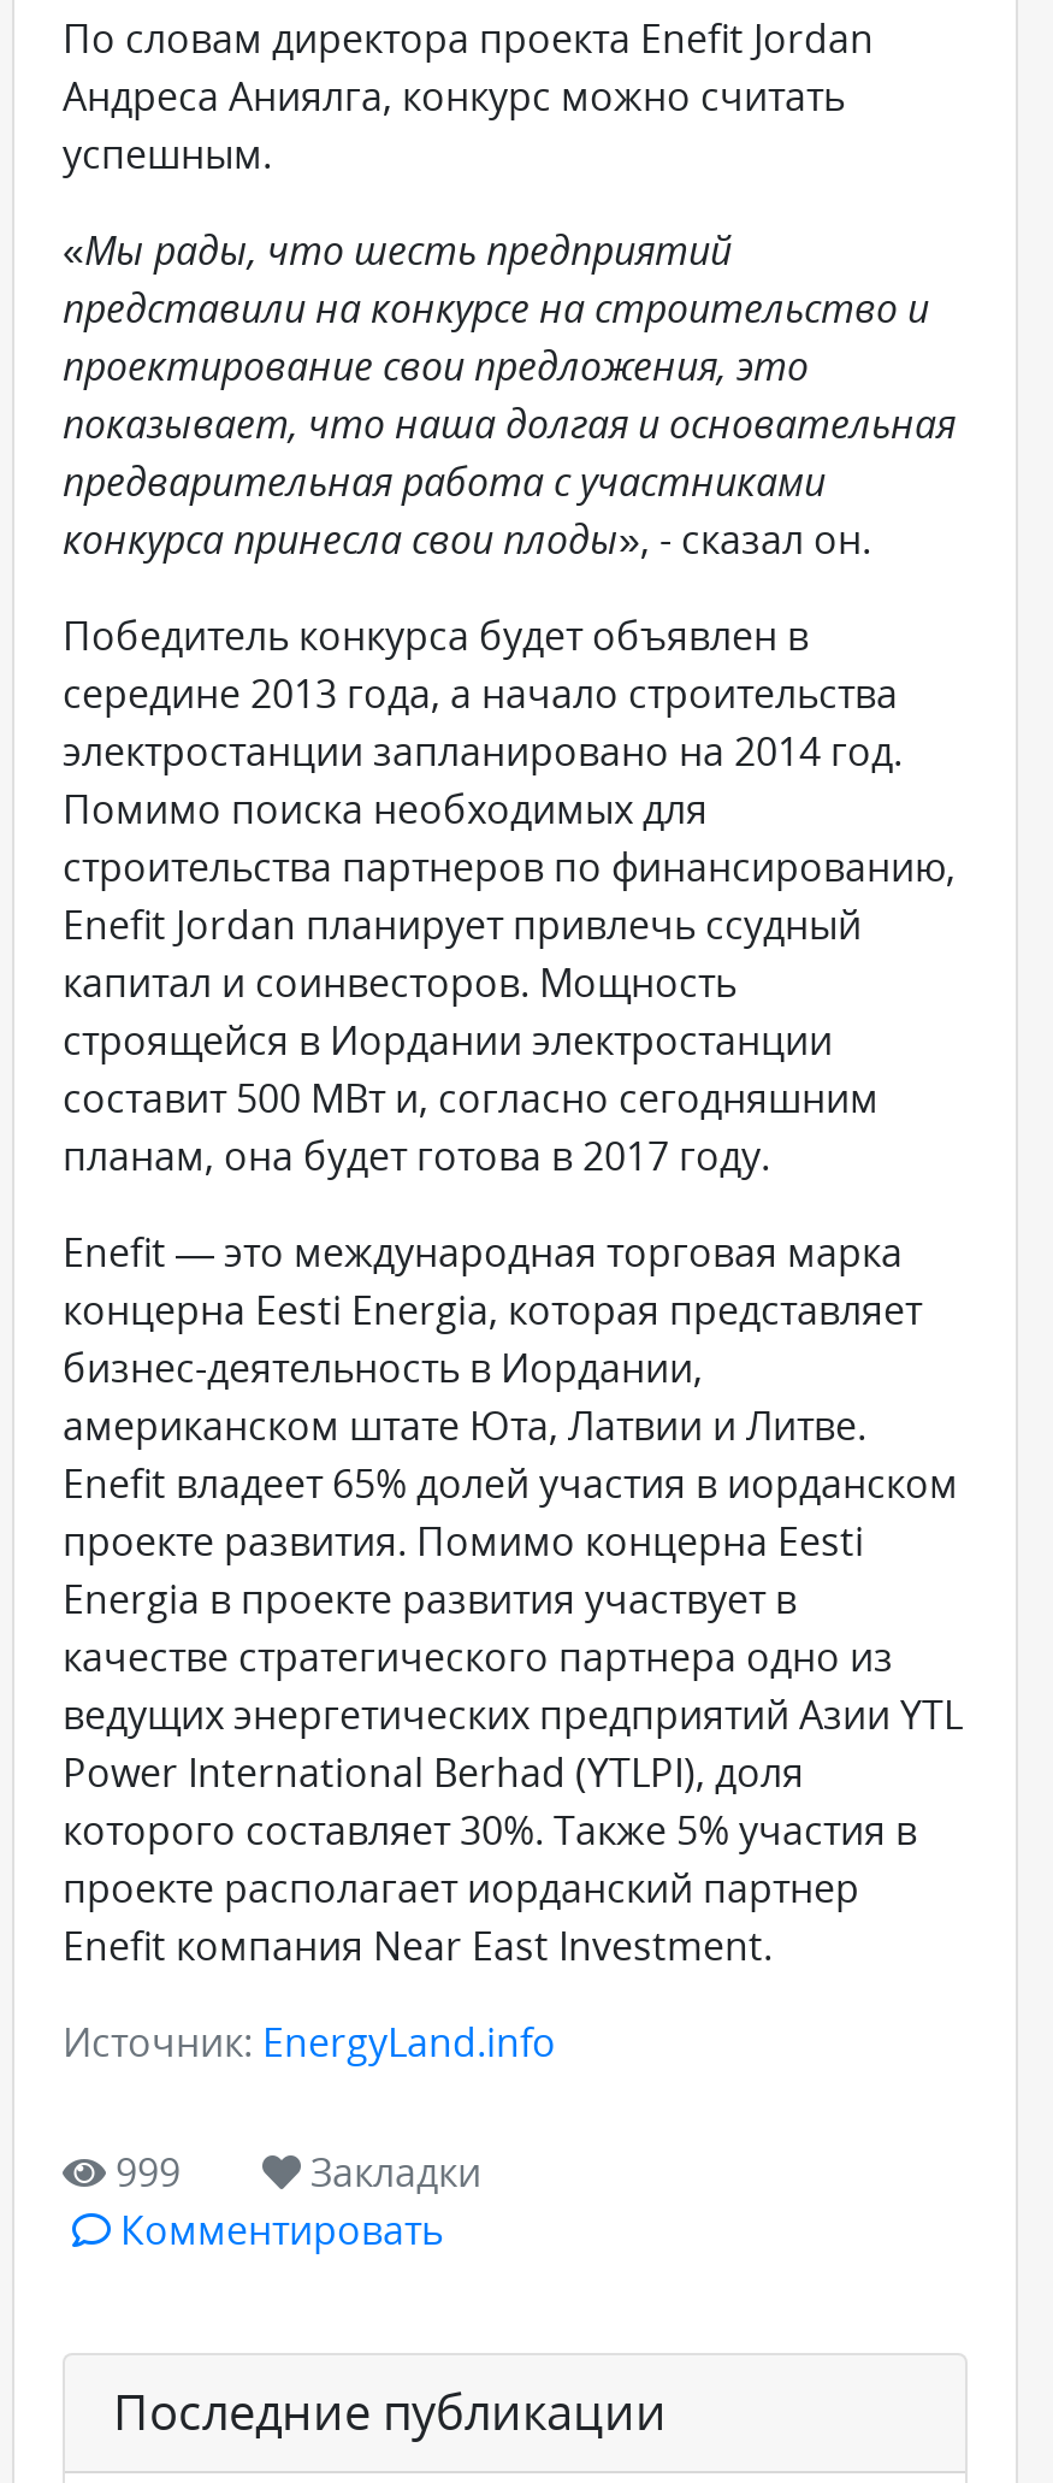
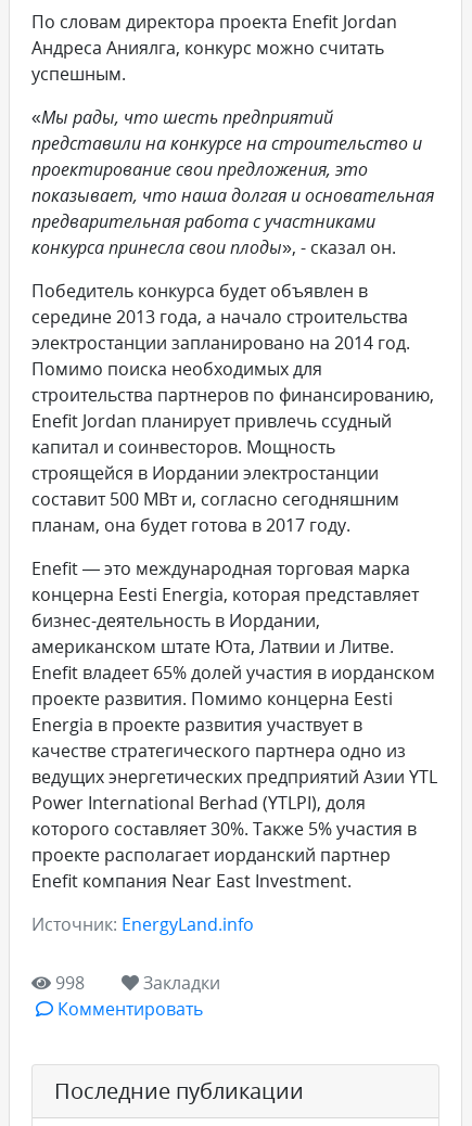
[116,2146,181,2199] 999 -> [55,971,85,995] 998

